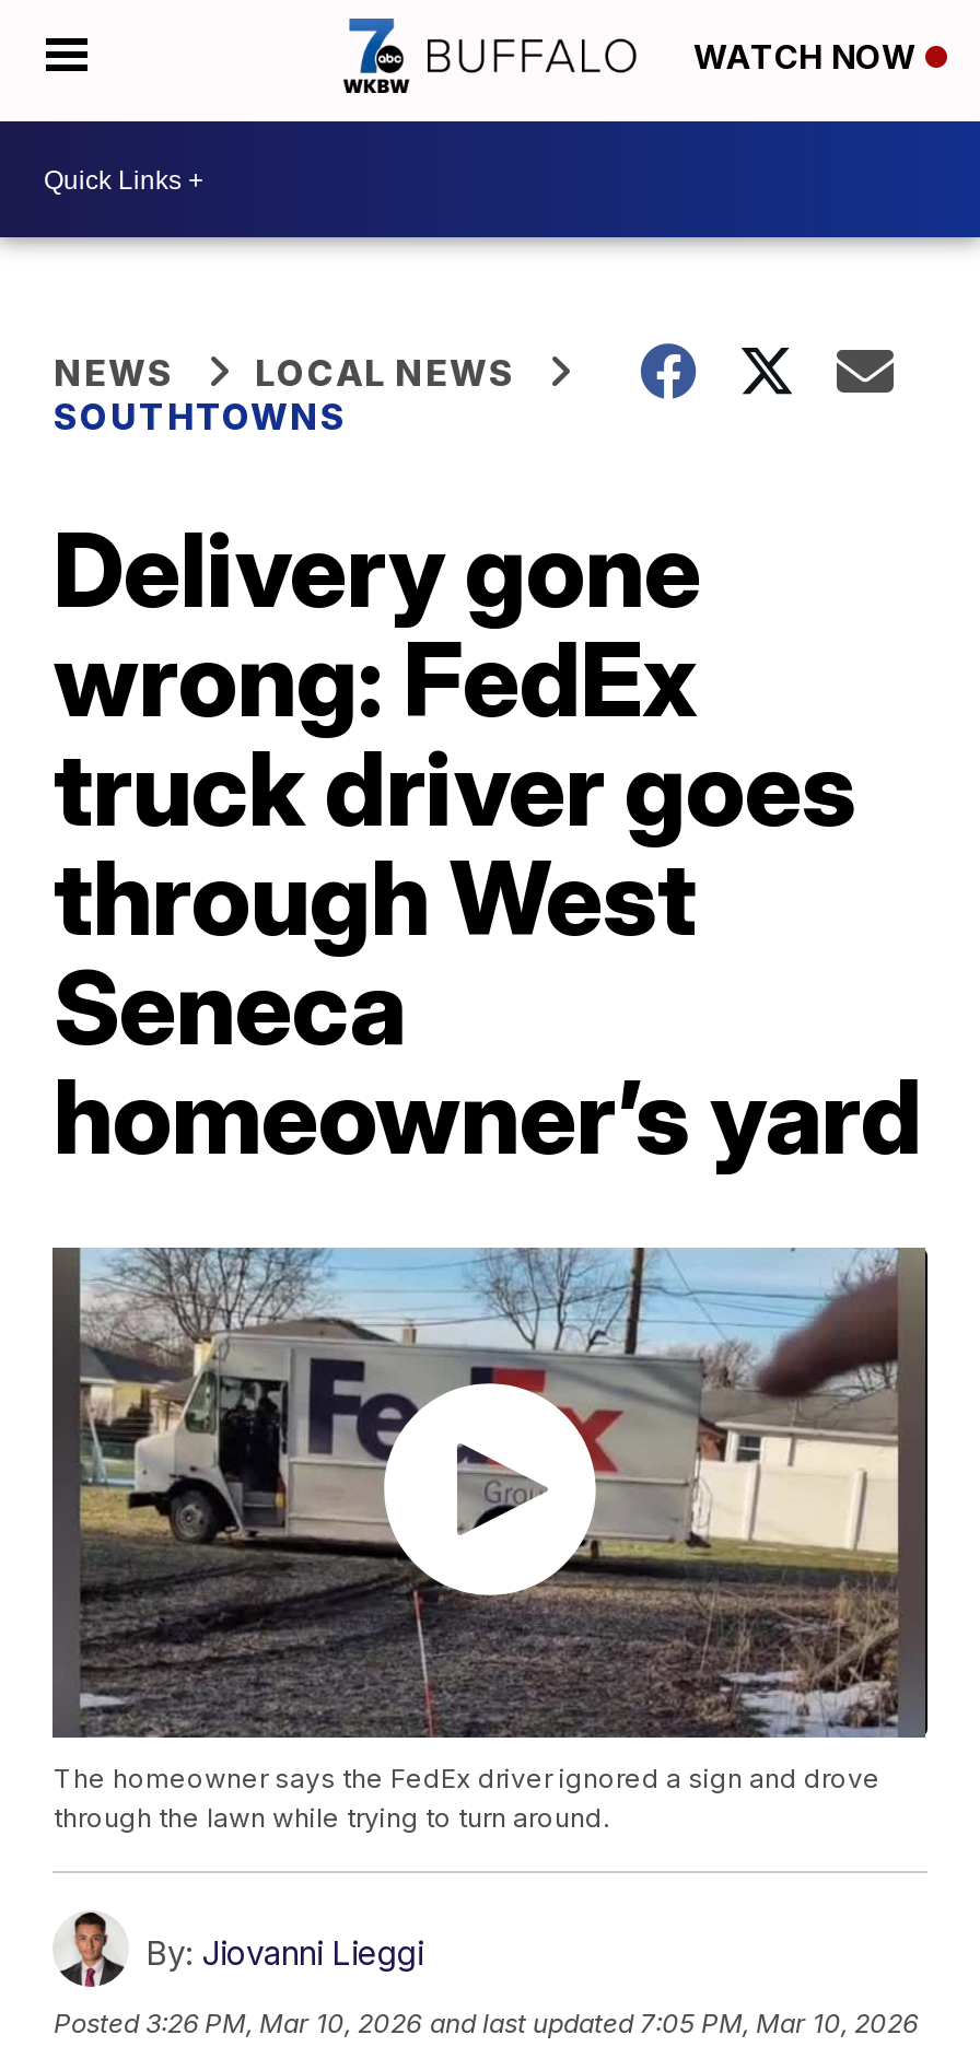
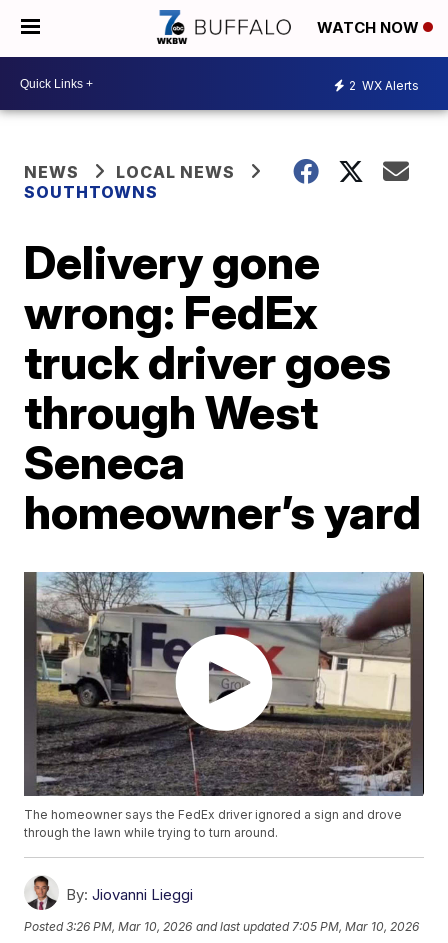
none -> [349,77,419,92] 2 WX Alerts

